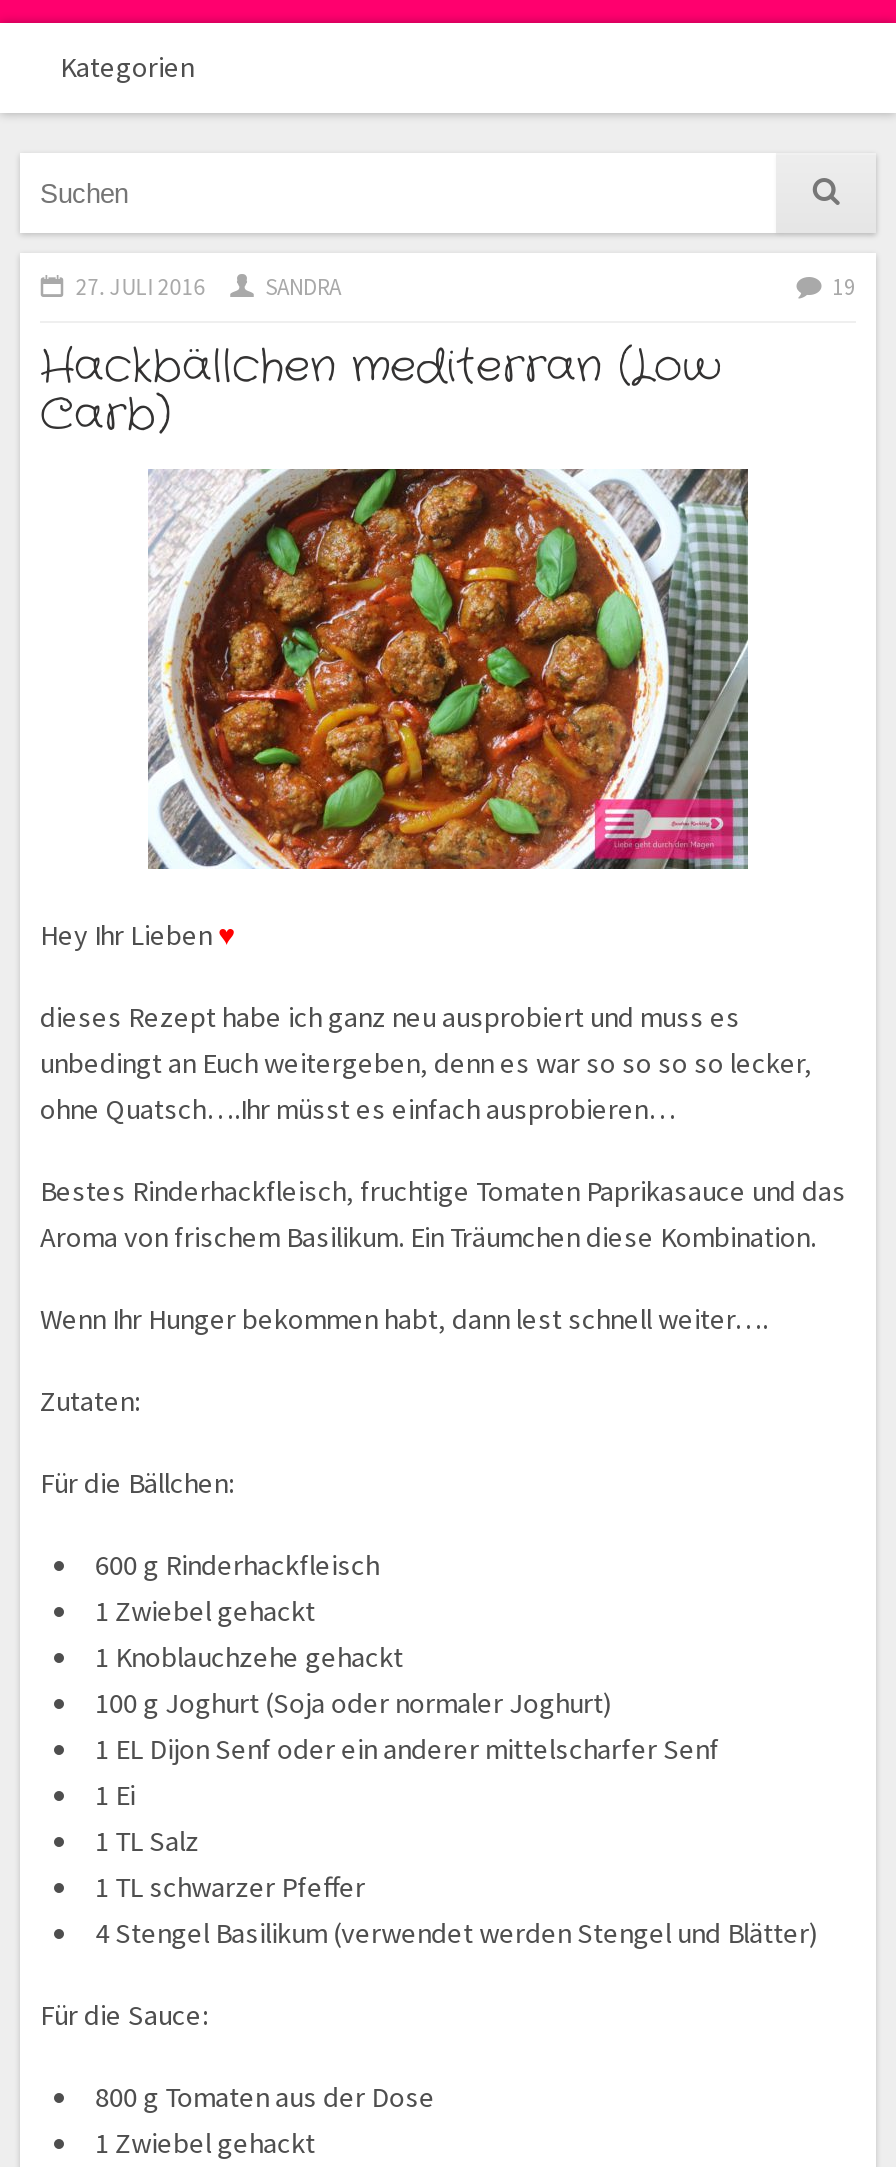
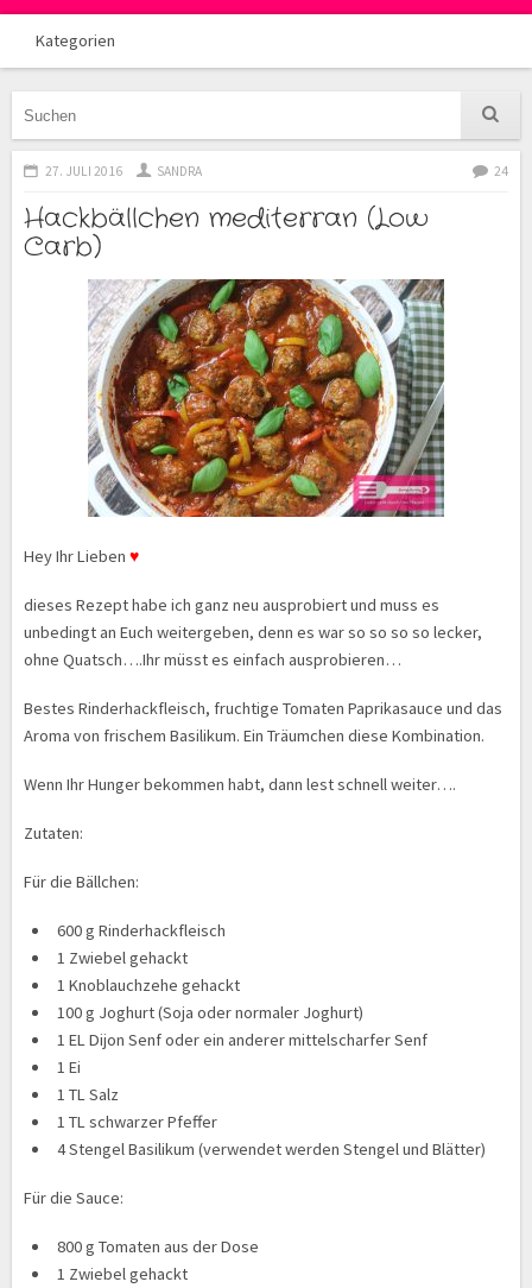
[832,273,856,301] 19 -> [494,163,508,179] 24

